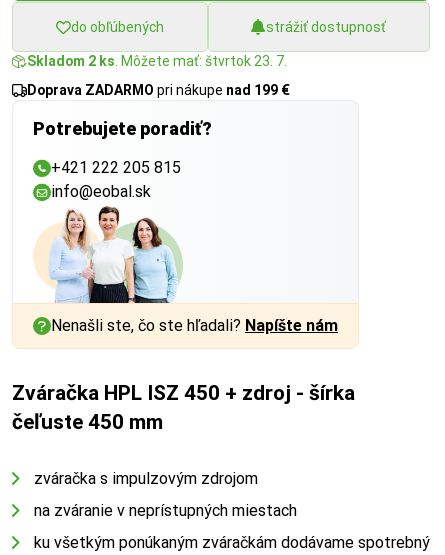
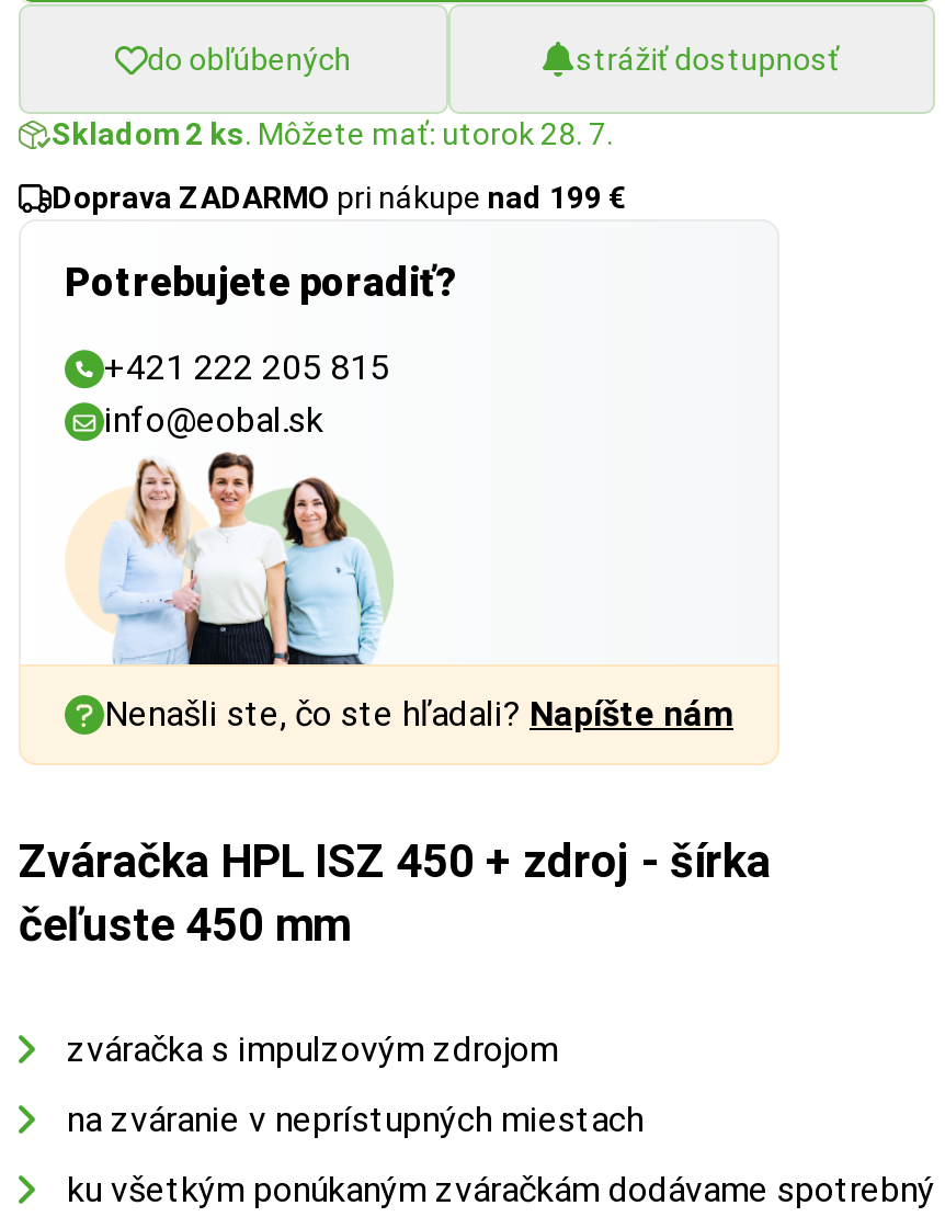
[27,53,287,69] Skladom 2 ks. Môžete mať: štvrtok 23. 7. -> [52,117,613,152] Skladom 2 ks. Môžete mať: utorok 28. 7.

